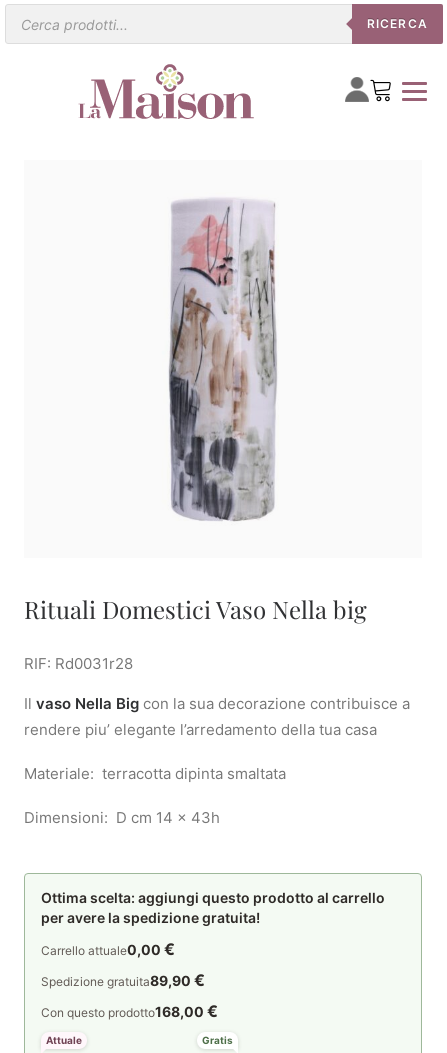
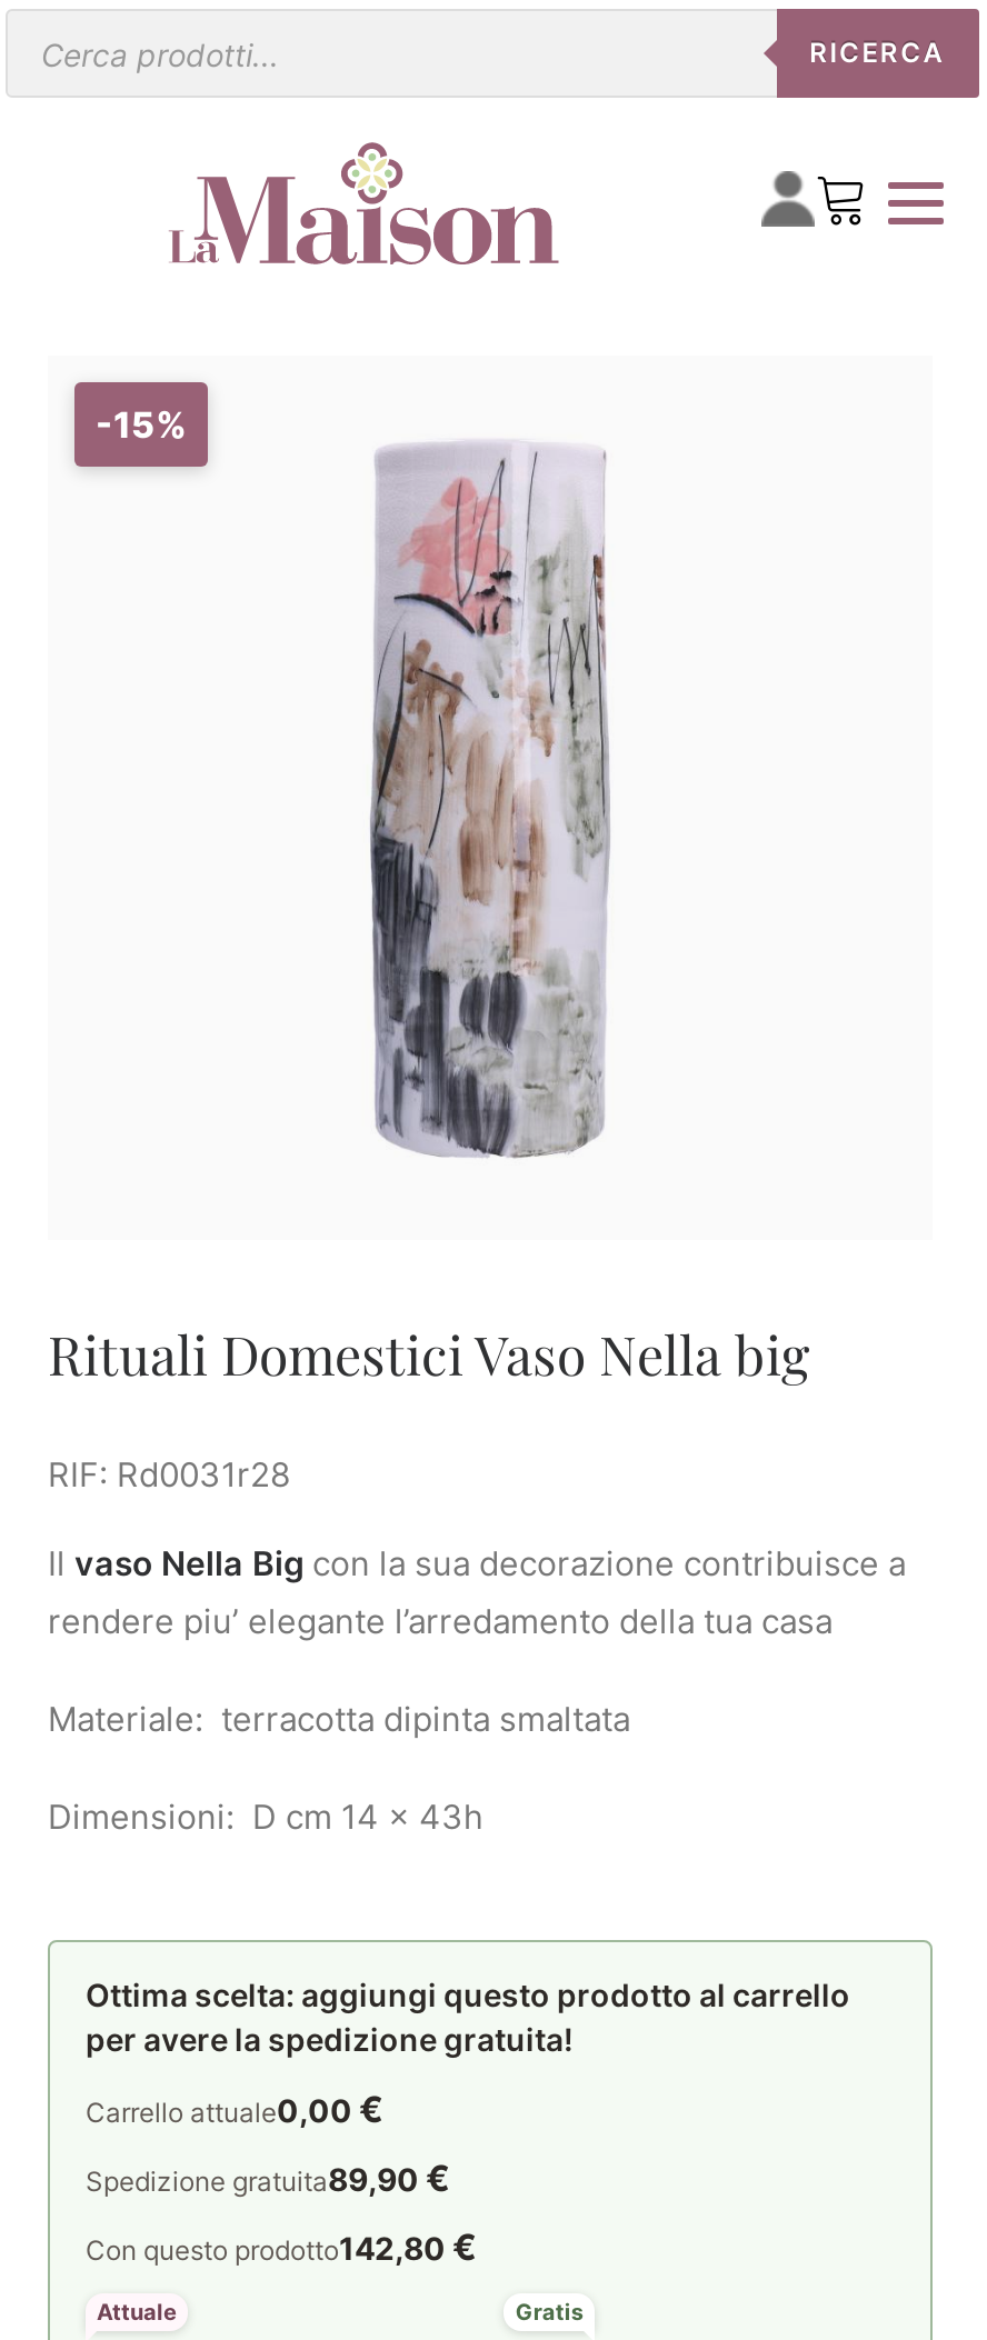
none -> [96,402,187,447] -15%
[41,1001,218,1021] Con questo prodotto168,00 € -> [86,2224,477,2269] Con questo prodotto142,80 €

